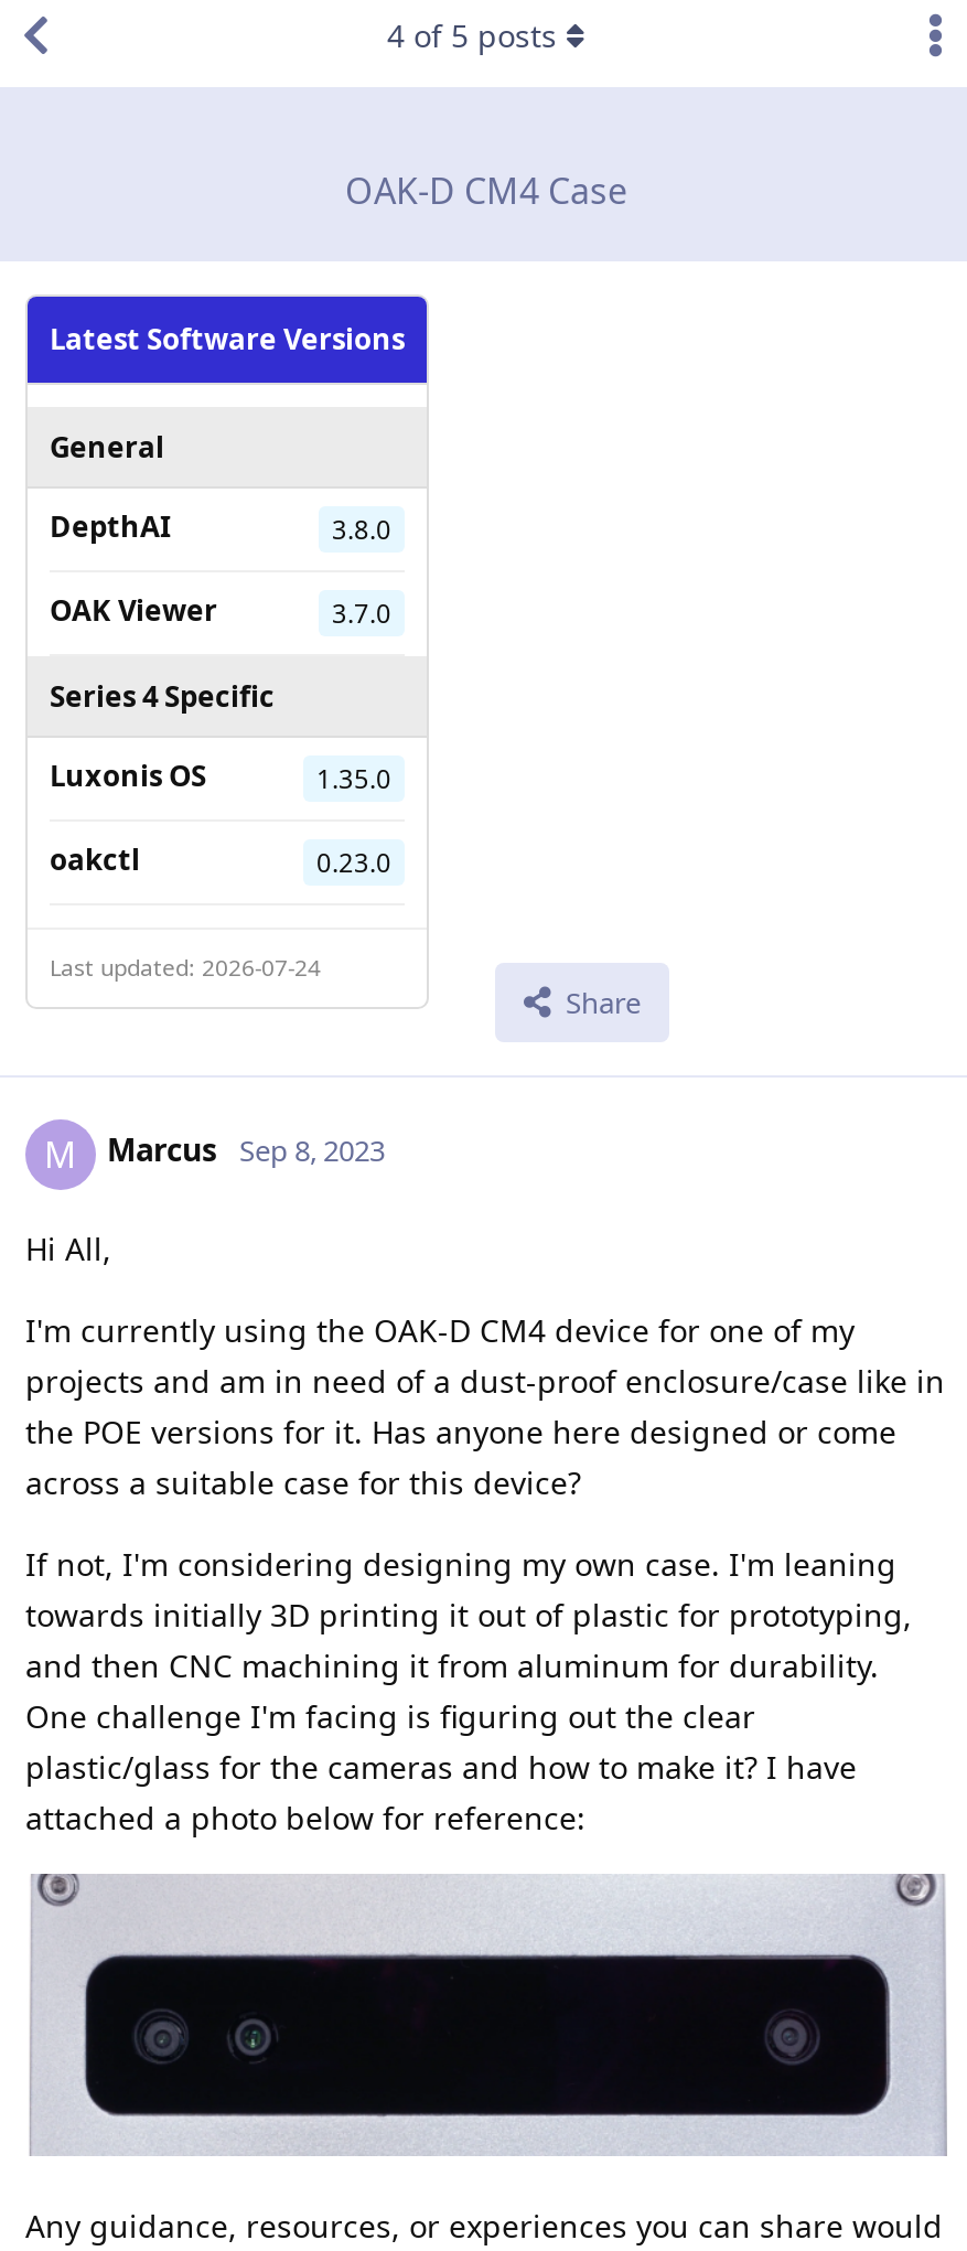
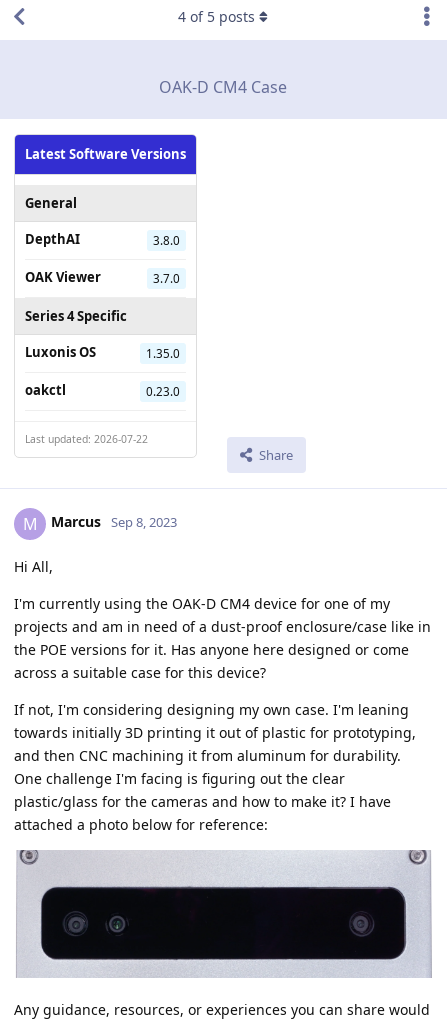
[50,952,321,983] Last updated: 2026-07-24 -> [25,432,148,446] Last updated: 2026-07-22

